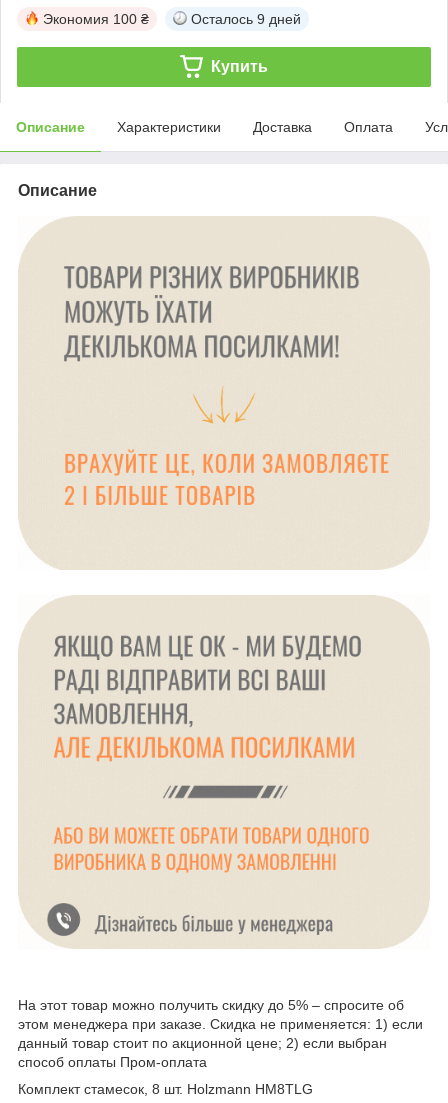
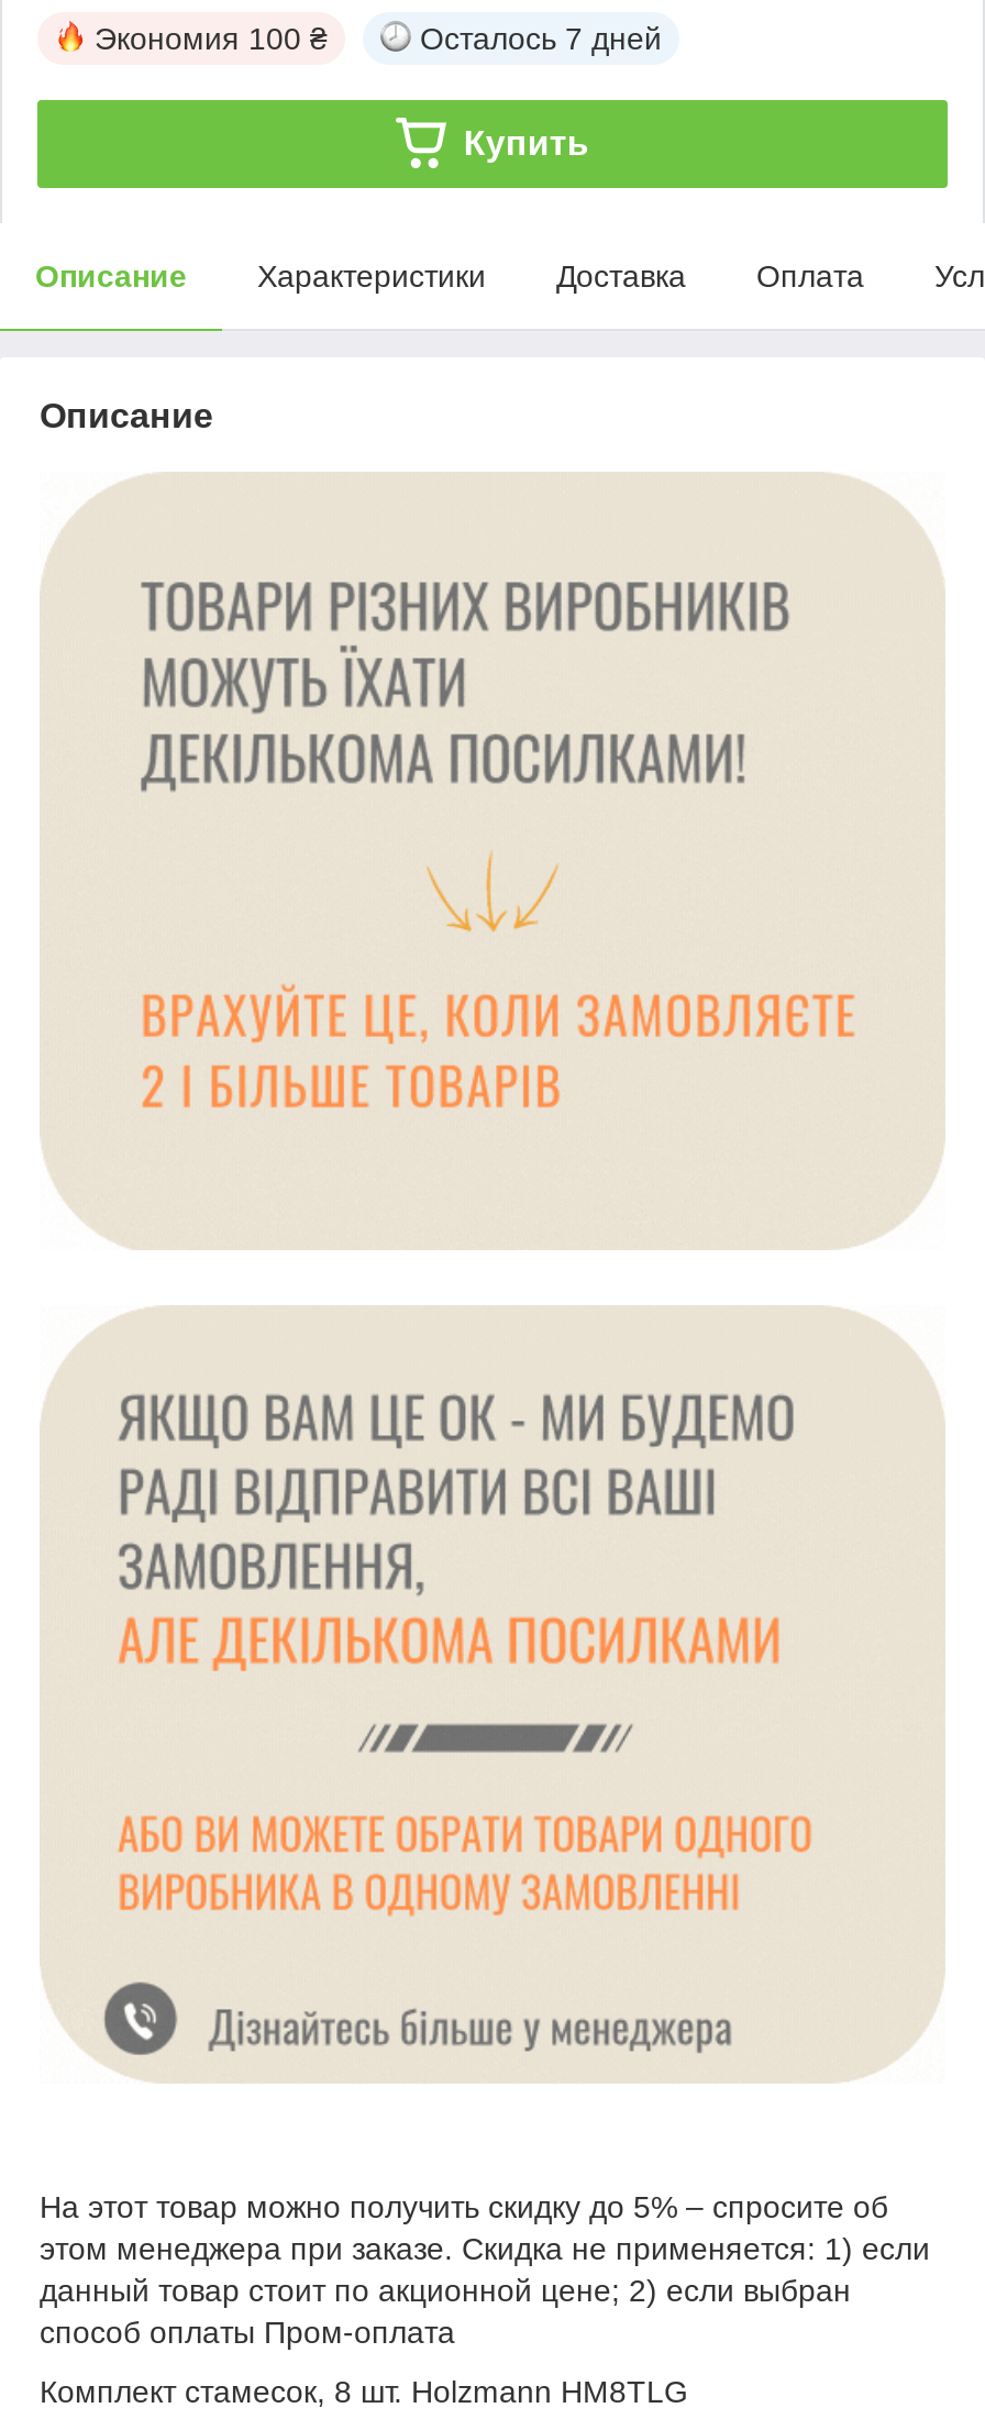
[191,11,301,27] Осталось 9 дней -> [420,20,662,56] Осталось 7 дней

